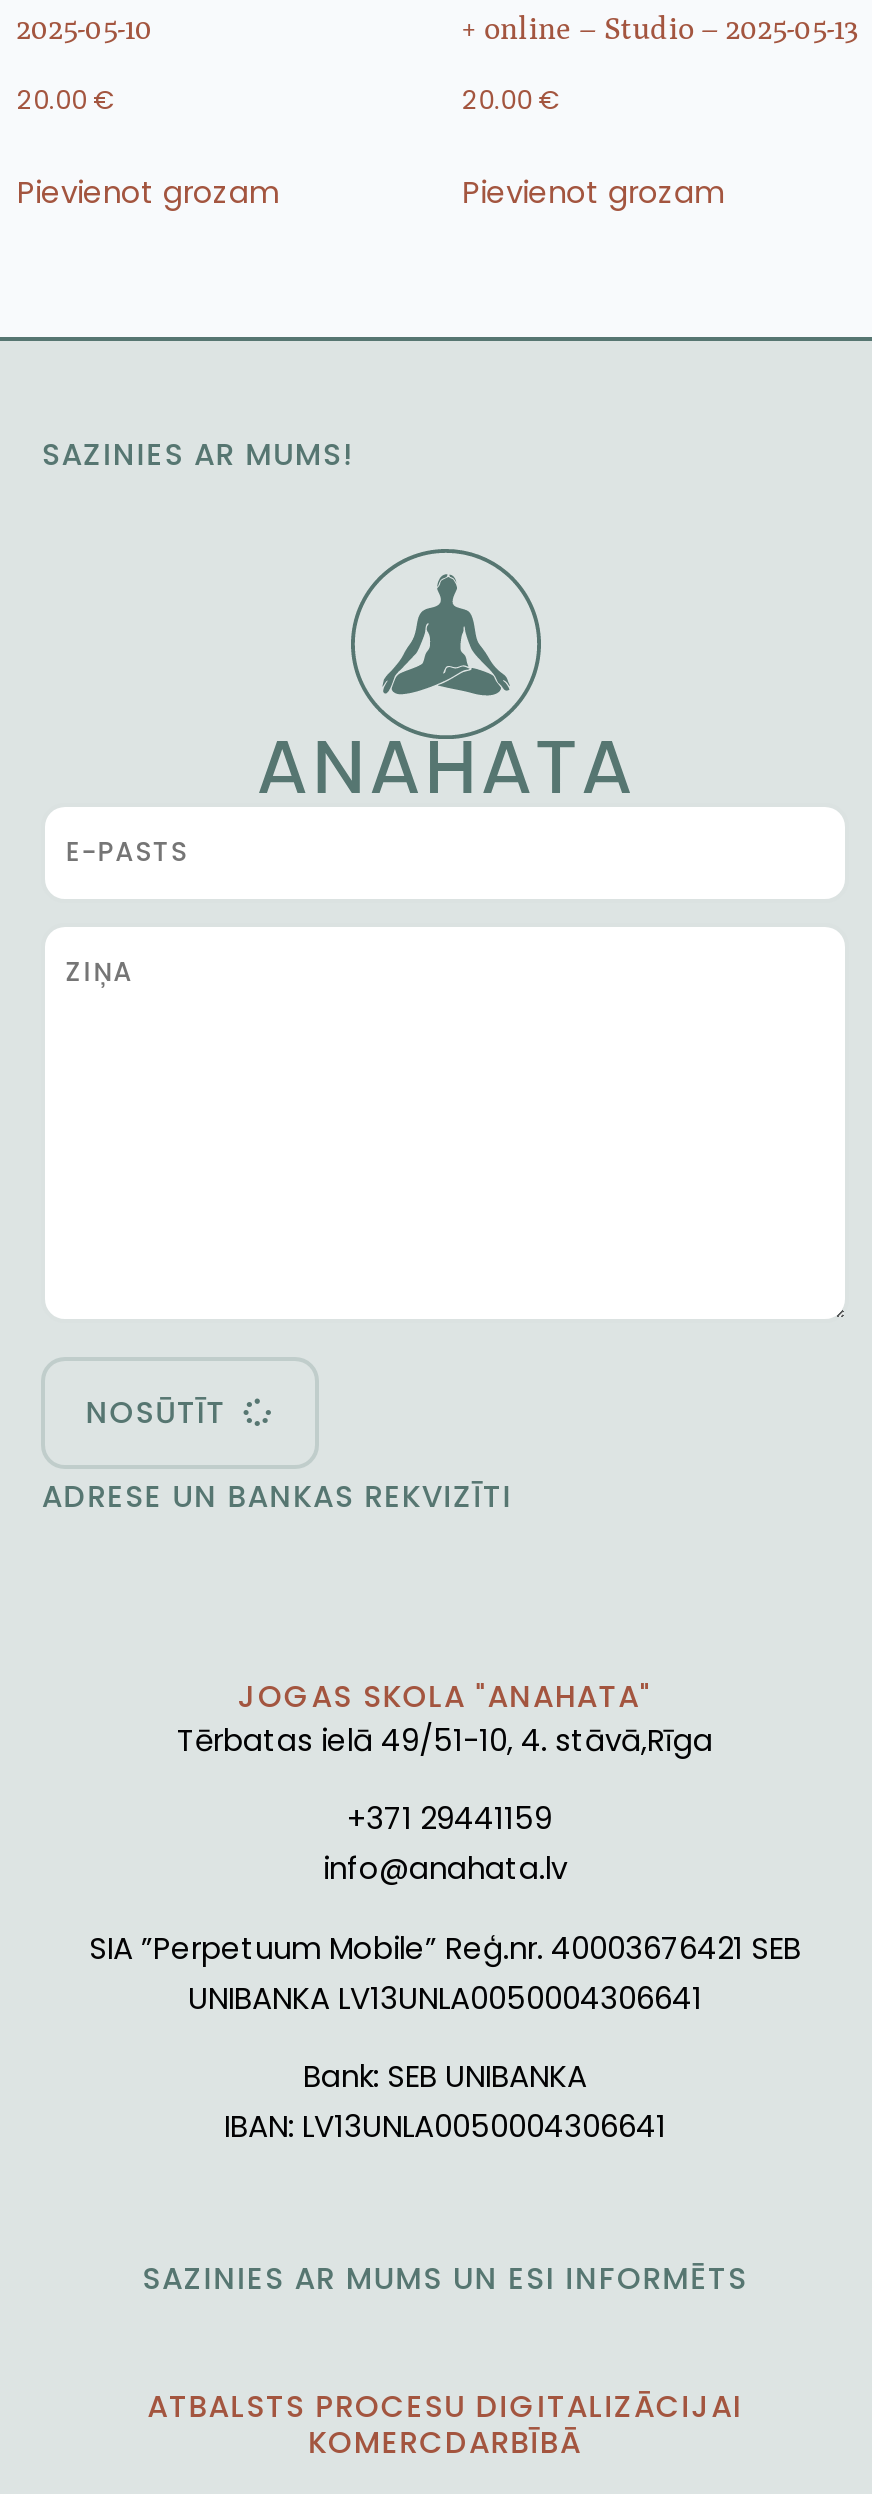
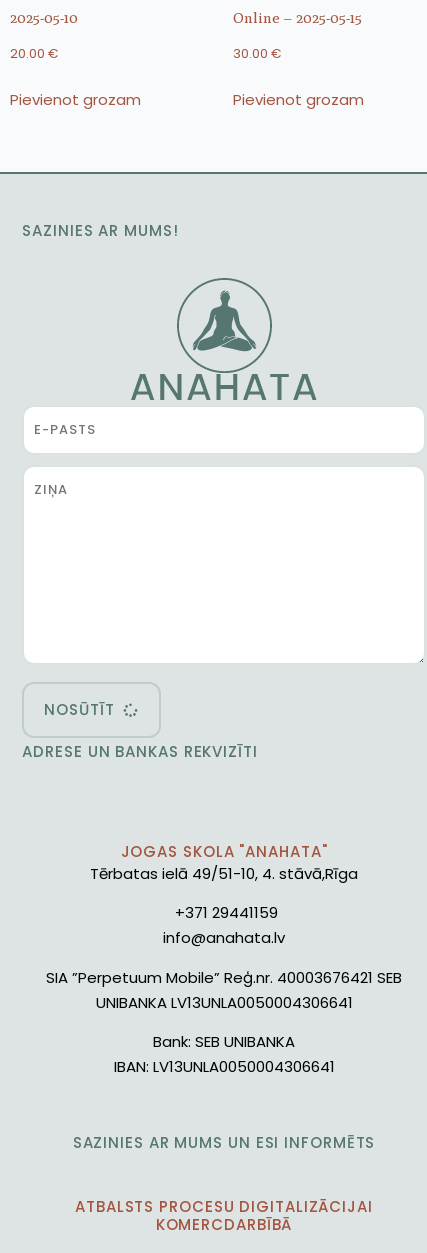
[462,11,858,45] + online – Studio – 2025-05-13 -> [233,9,362,26] Online – 2025-05-15
[462,82,558,116] 20.00 € -> [233,45,281,62] 30.00 €

